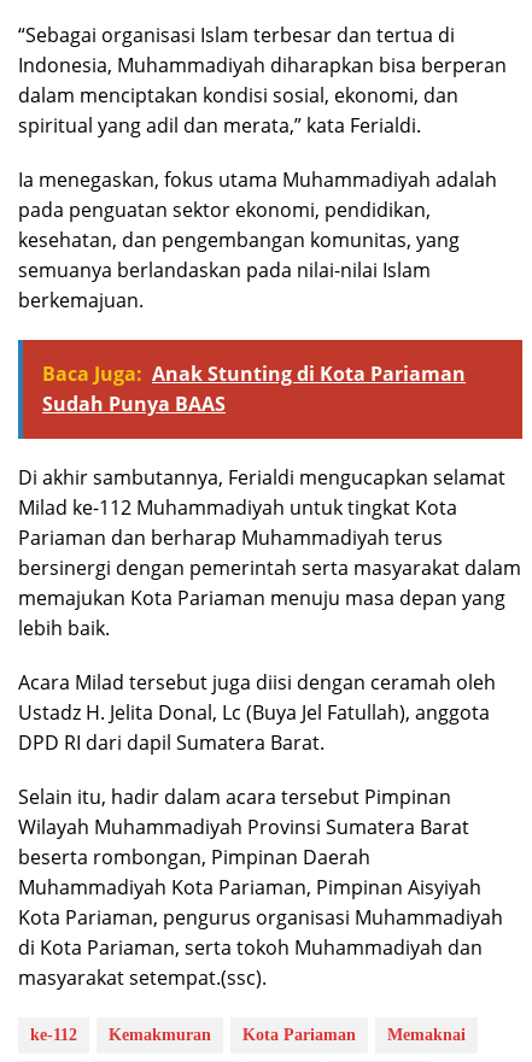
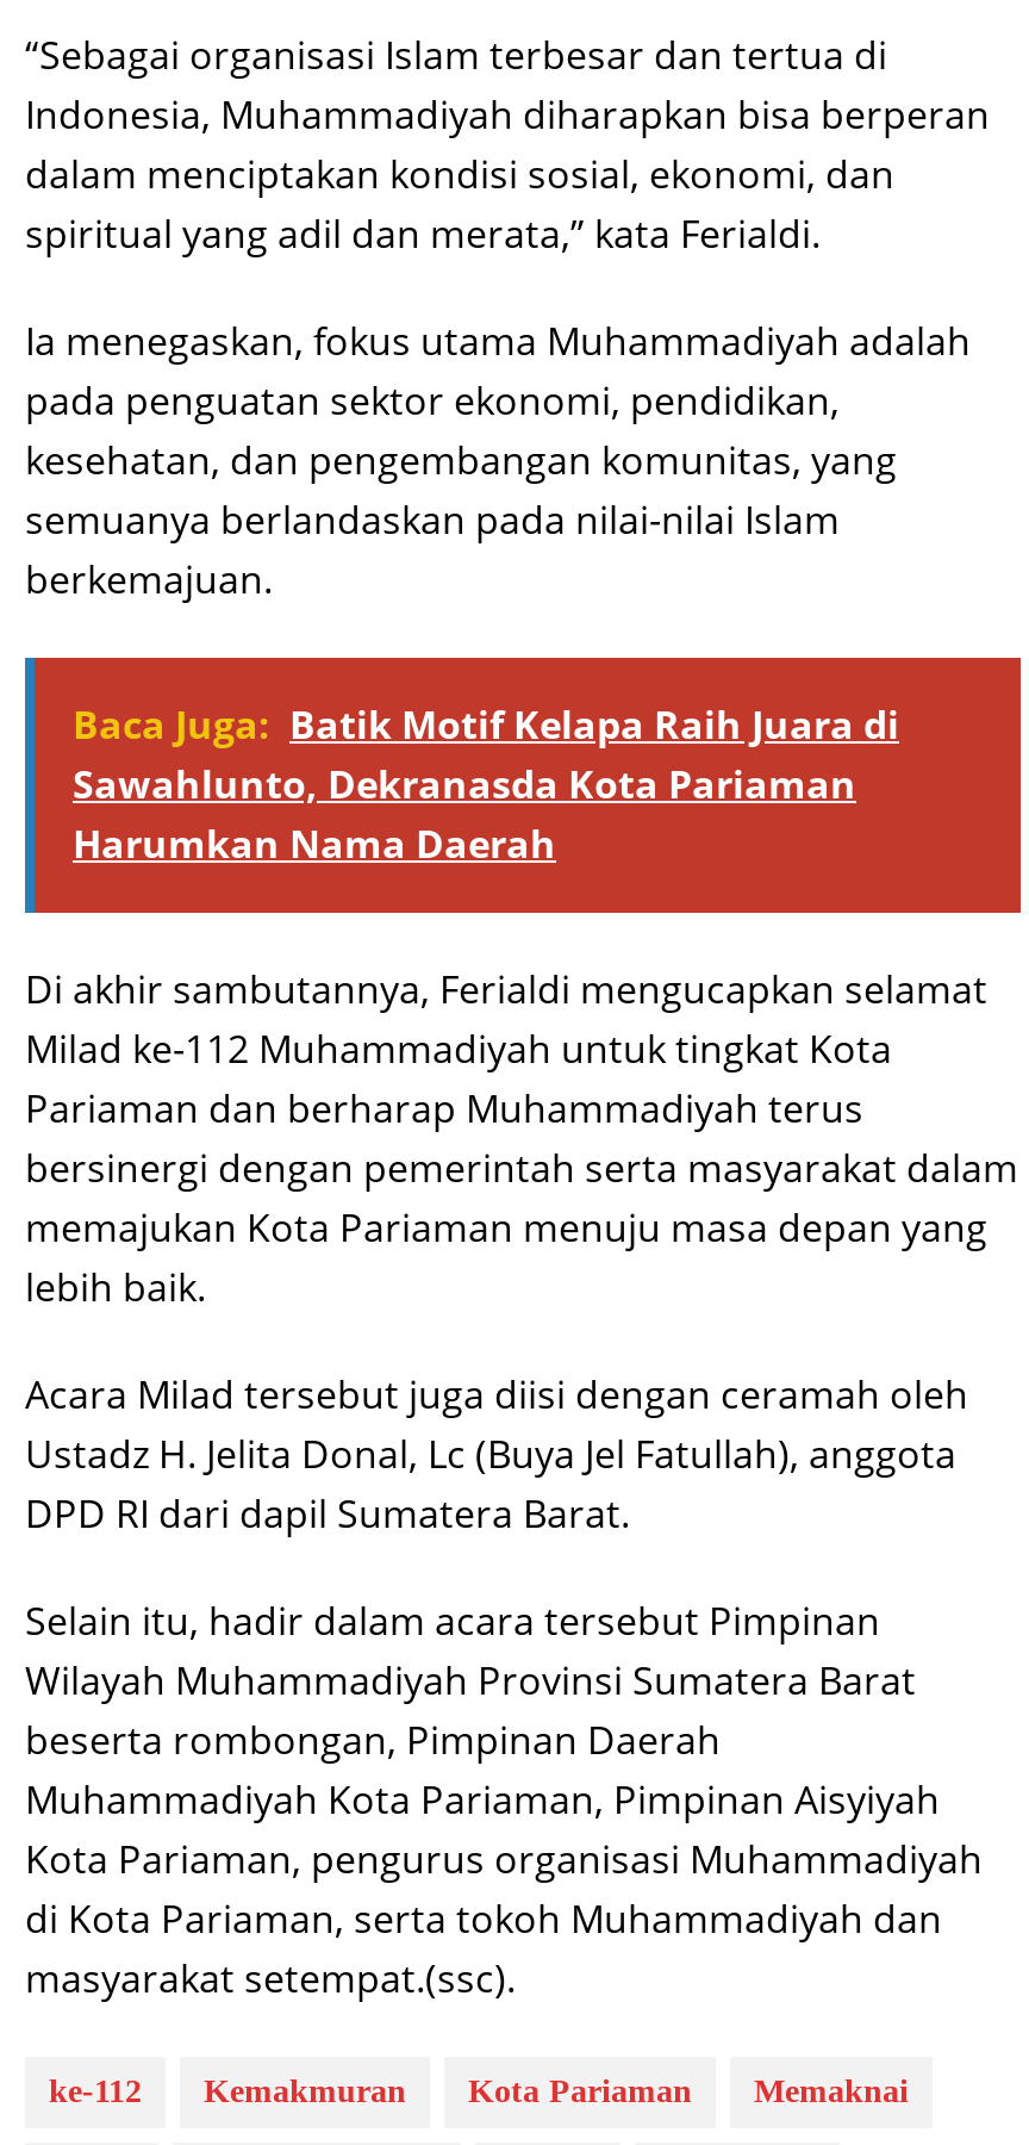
[42,360,466,417] Baca Juga: Anak Stunting di Kota Pariaman | Sudah Punya BAAS -> [73,697,899,869] Baca Juga: Batik Motif Kelapa Raih Juara di | Sawahlunto, Dekranasda Kota Pariaman | Harumkan Nama Daerah

